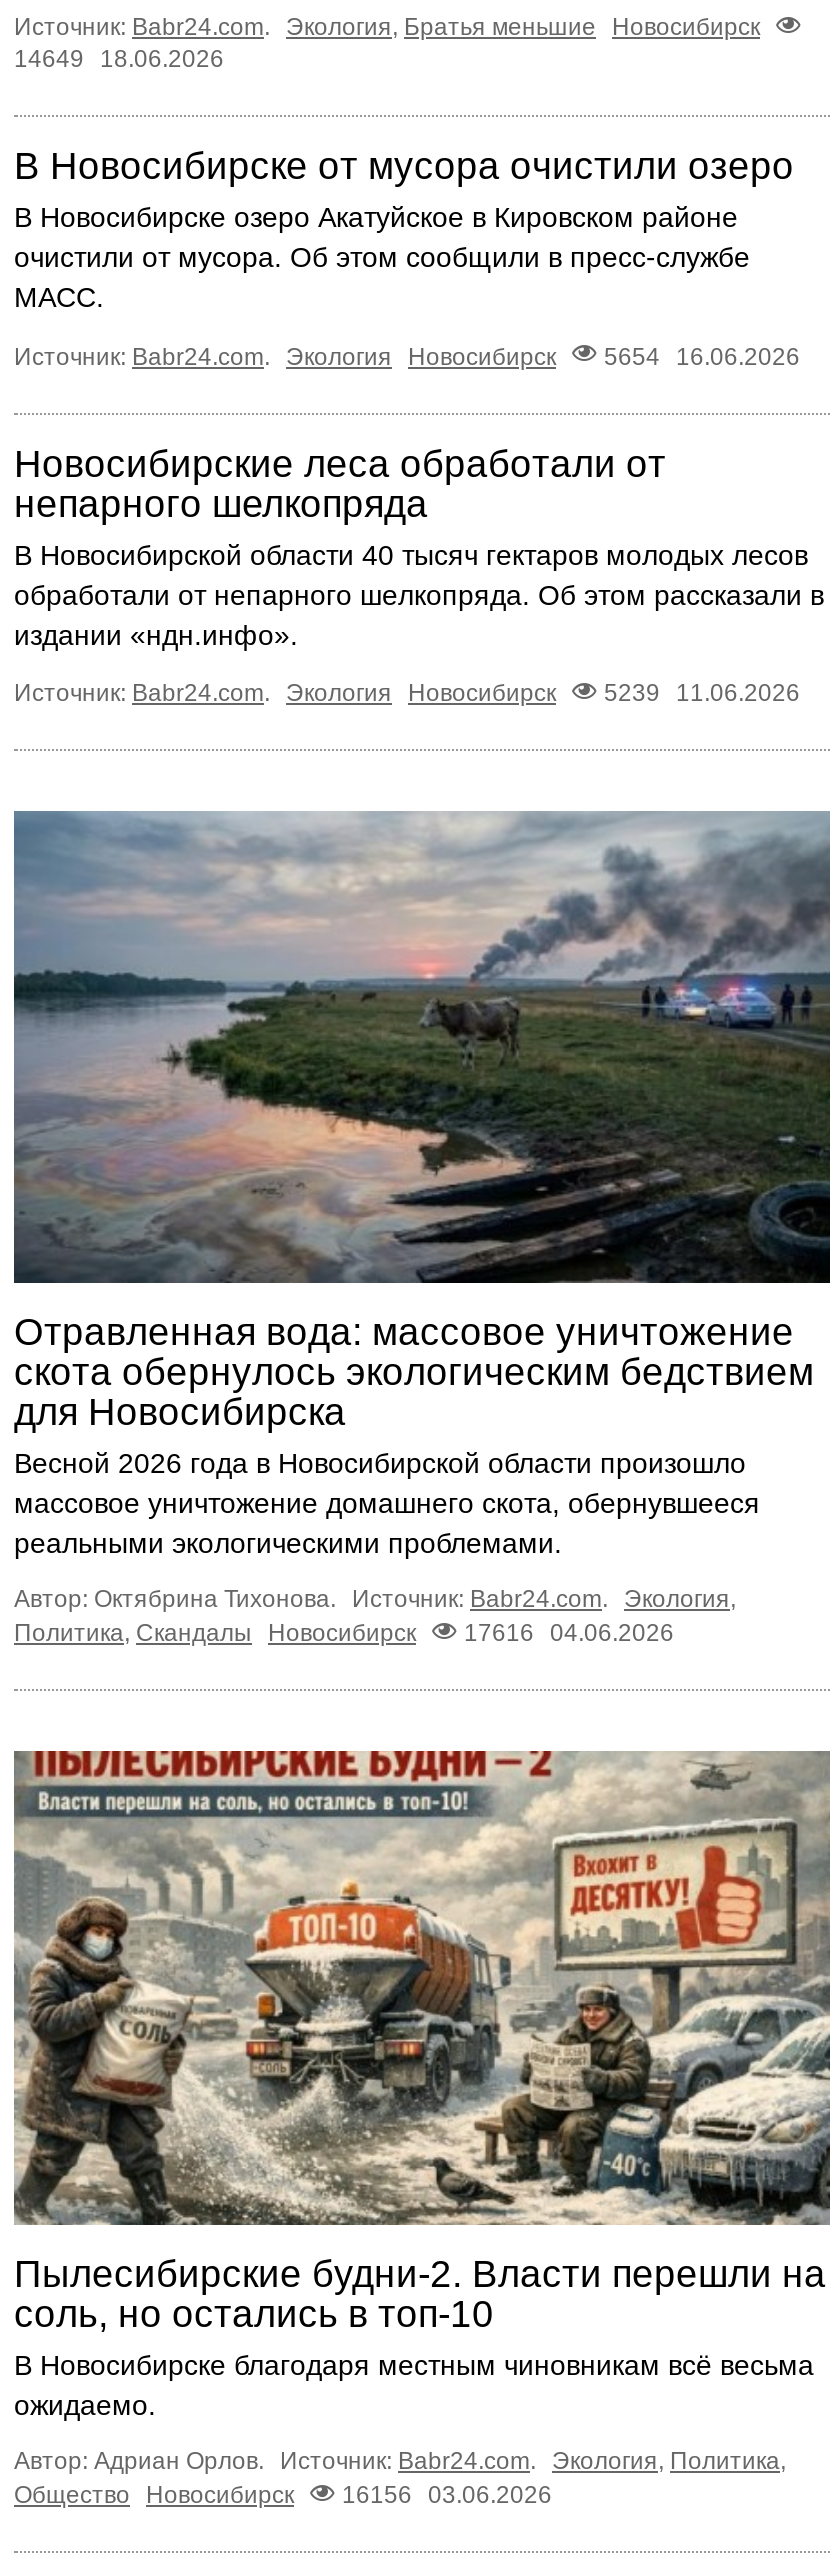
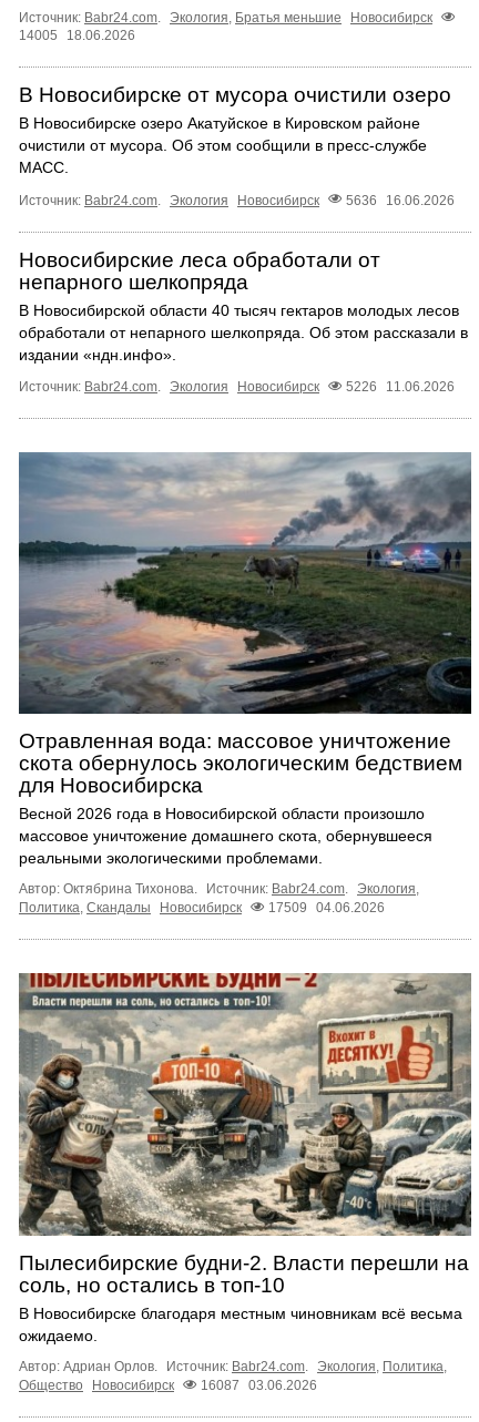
[14,46,224,74] 14649 18.06.2026 -> [19,28,135,44] 14005 18.06.2026
[14,342,800,370] Источник: Babr24.com. Экология Новосибирск 5654 16.06.2026 -> [19,192,455,208] Источник: Babr24.com. Экология Новосибирск 5636 16.06.2026
[14,678,800,706] Источник: Babr24.com. Экология Новосибирск 5239 11.06.2026 -> [19,379,455,394] Источник: Babr24.com. Экология Новосибирск 5226 11.06.2026
[14,1620,674,1648] Политика, Скандалы Новосибирск 17616 04.06.2026 -> [19,900,385,916] Политика, Скандалы Новосибирск 17509 04.06.2026
[14,2481,552,2509] Общество Новосибирск 16156 03.06.2026 -> [19,1378,317,1393] Общество Новосибирск 16087 03.06.2026

